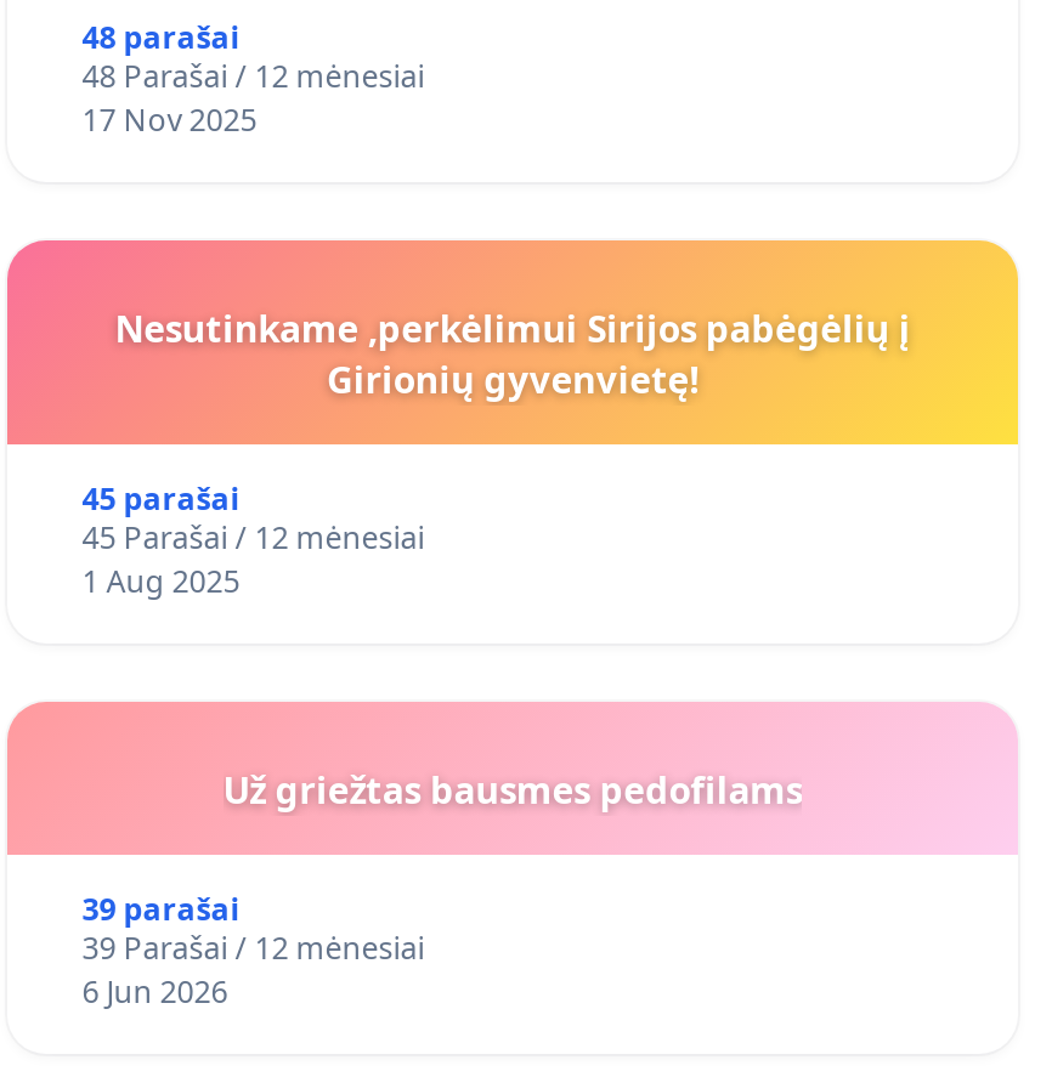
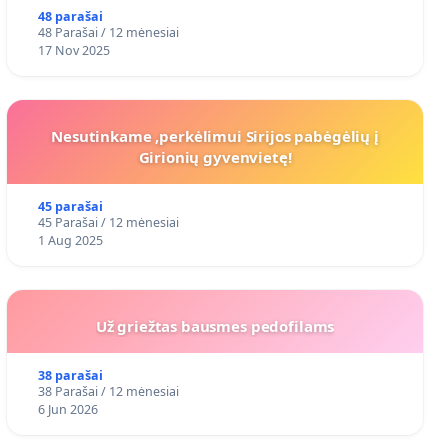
[82,889,240,930] 39 parašai -> [38,367,103,384] 38 parašai
[82,927,425,969] 39 Parašai / 12 mėnesiai -> [38,383,179,400] 38 Parašai / 12 mėnesiai

